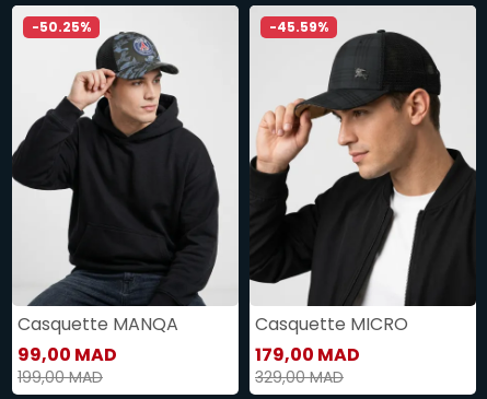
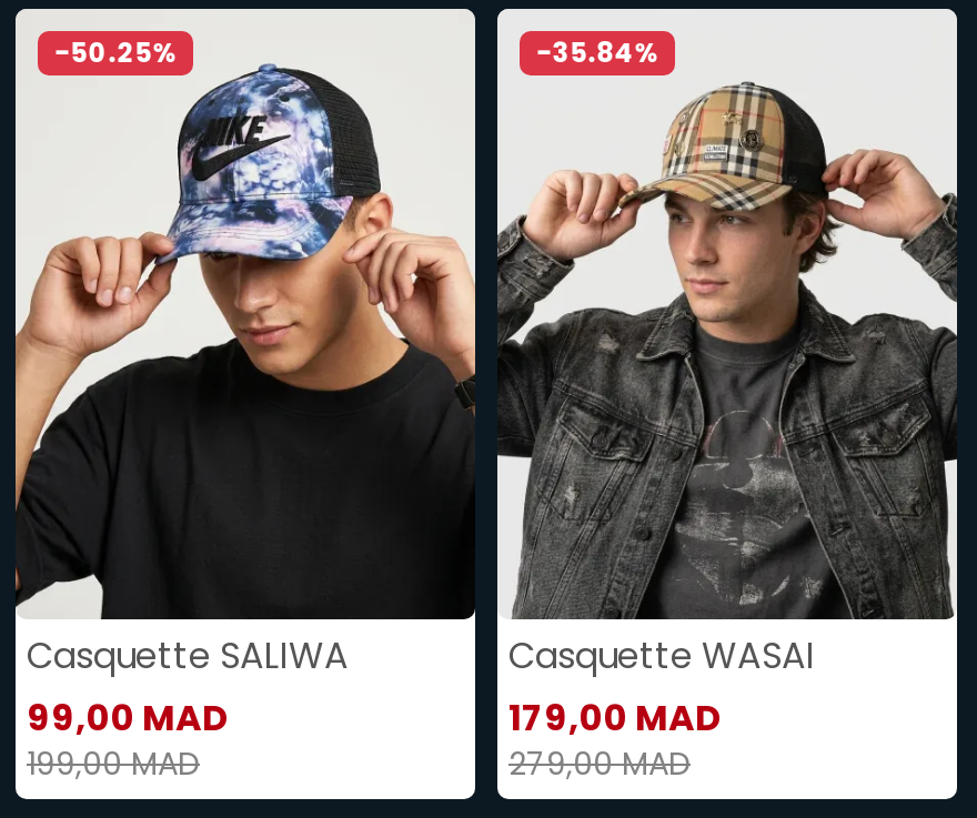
[248,17,477,304] [image] | -45.59% -> [495,33,959,615] [image] | -35.84%
[11,31,240,337] [image] | Casquette MANQA -> [13,62,477,682] [image] | Casquette SALIWA
[255,312,408,337] Casquette MICRO -> [508,631,815,682] Casquette WASAI
[255,366,344,388] 329,00 MAD -> [508,742,691,786] 279,00 MAD

